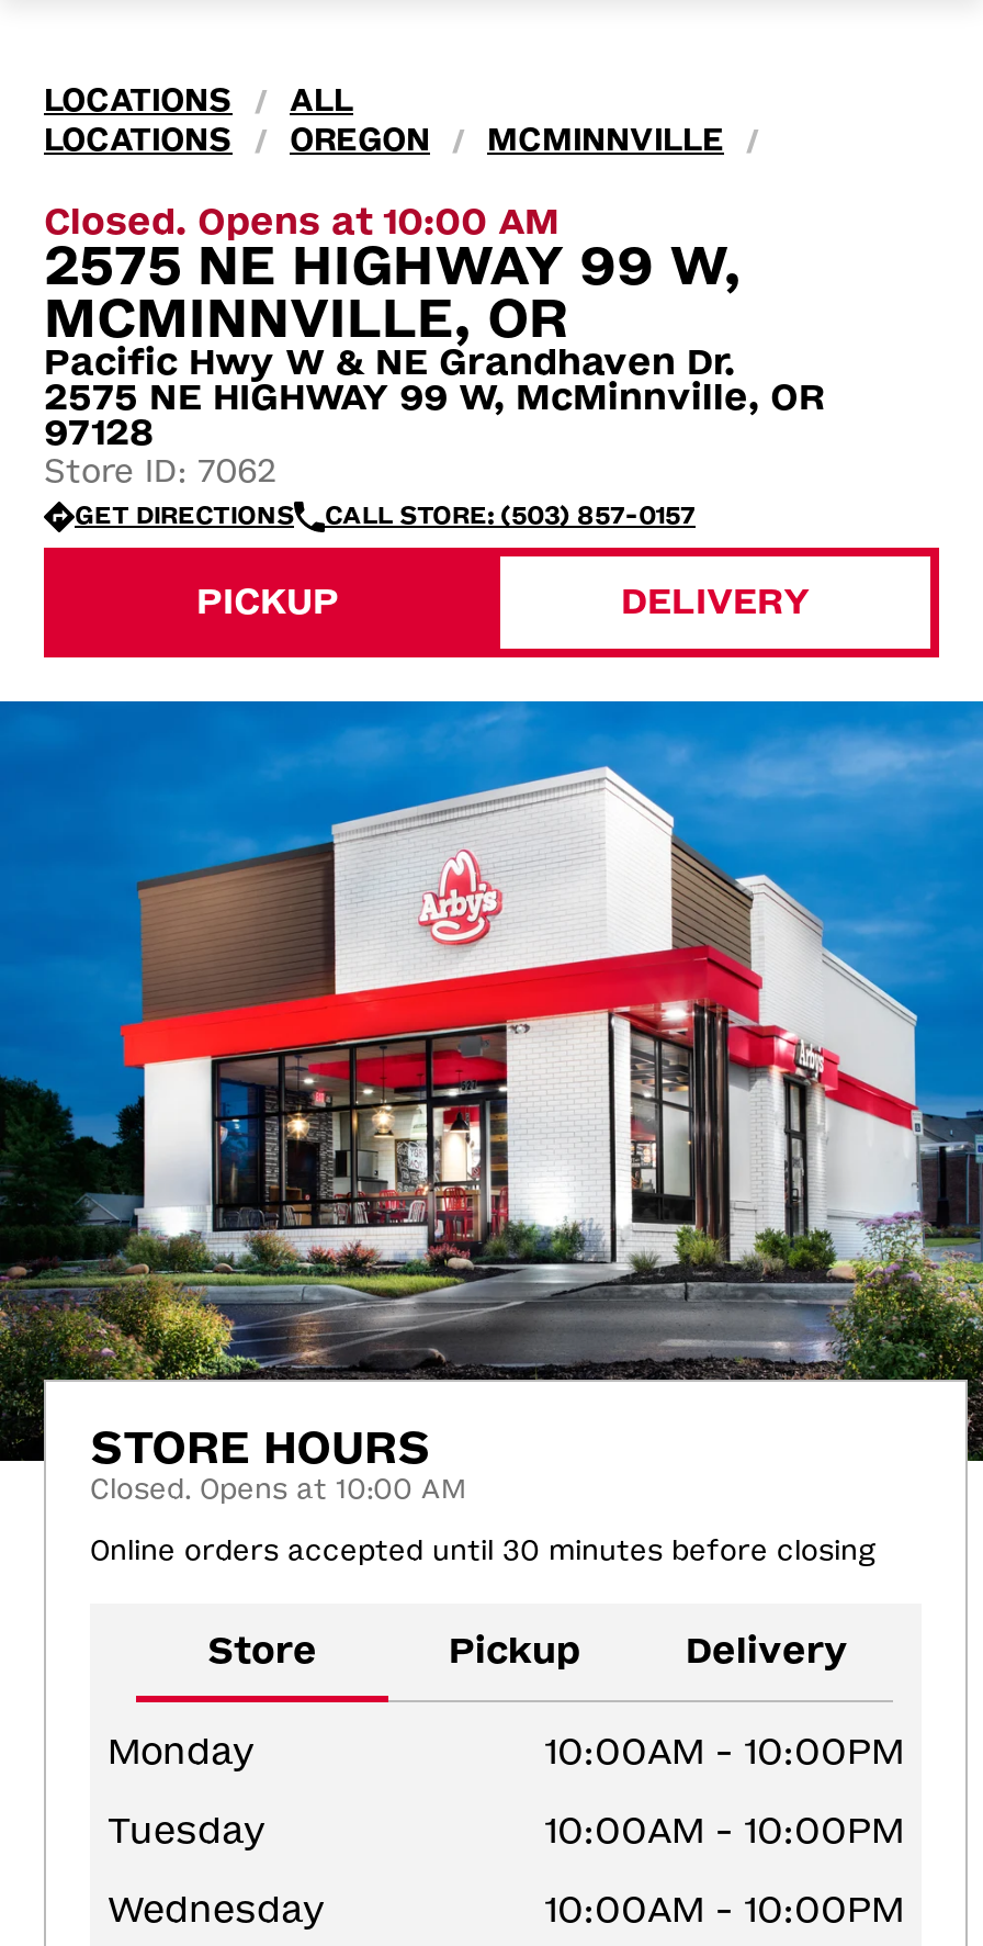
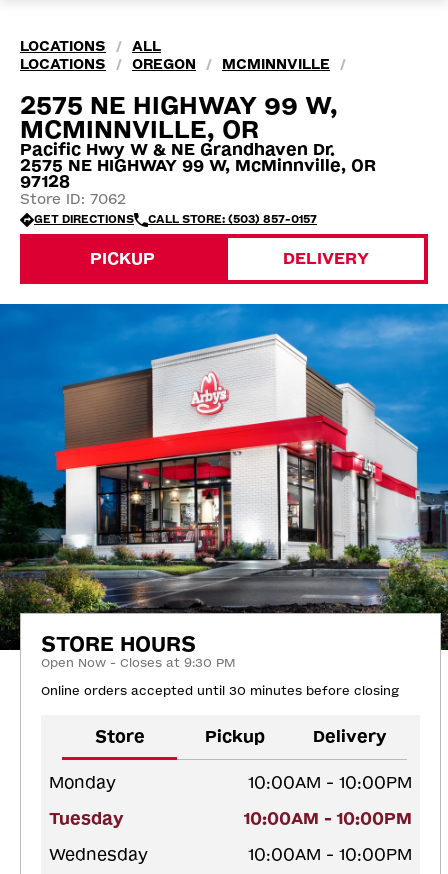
[44,201,560,243] Closed. Opens at 10:00 AM -> none
[90,1474,465,1505] Closed. Opens at 10:00 AM -> [41,656,235,670] Open Now - Closes at 9:30 PM

